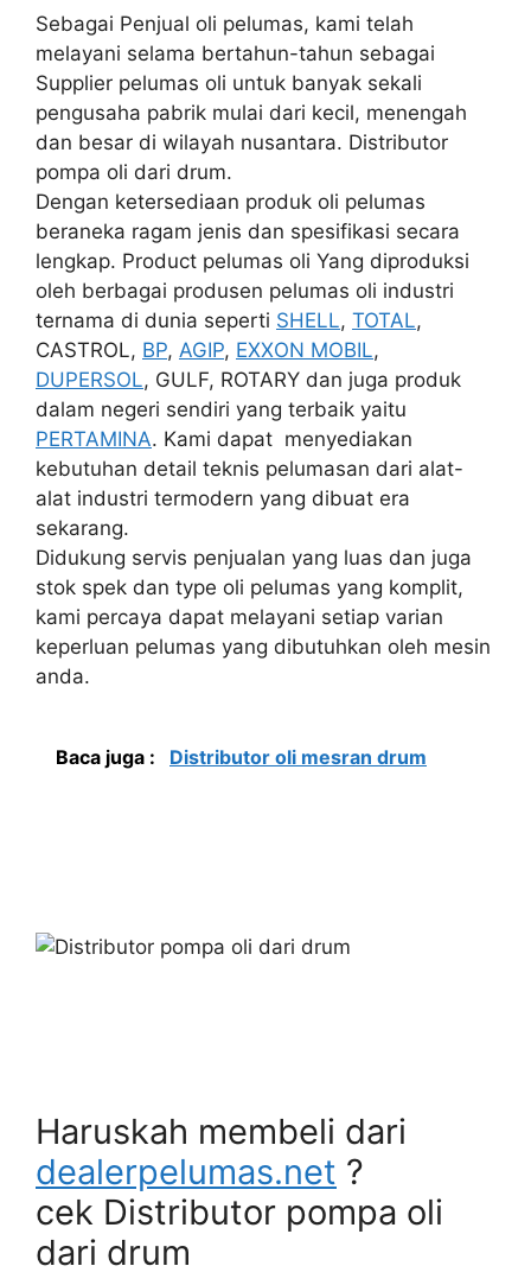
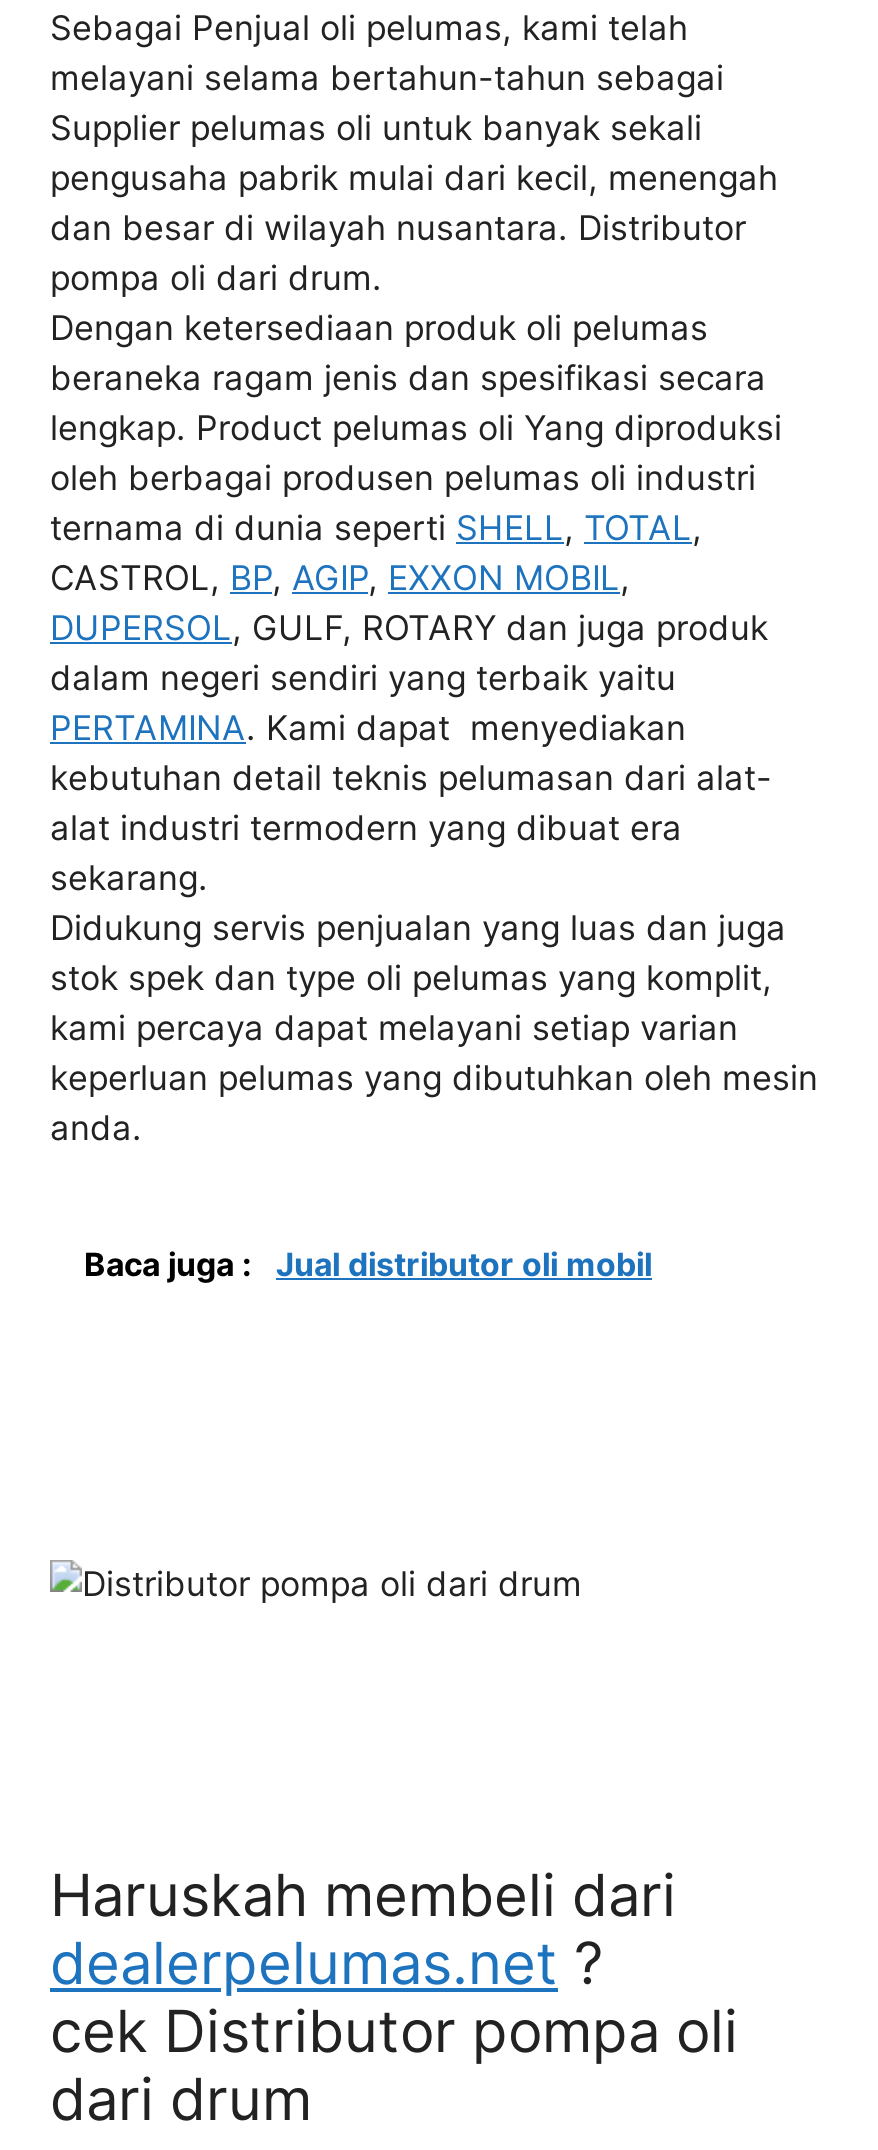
[56,745,427,768] Baca juga : Distributor oli mesran drum -> [84,1243,652,1283] Baca juga : Jual distributor oli mobil

